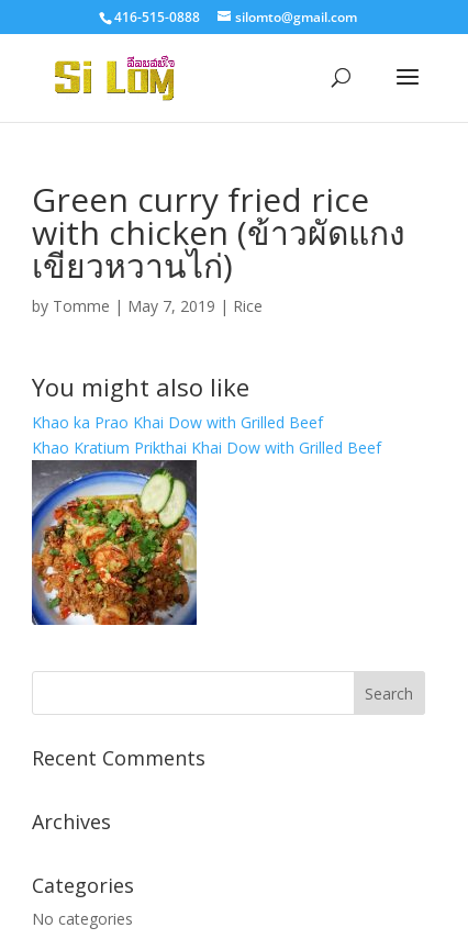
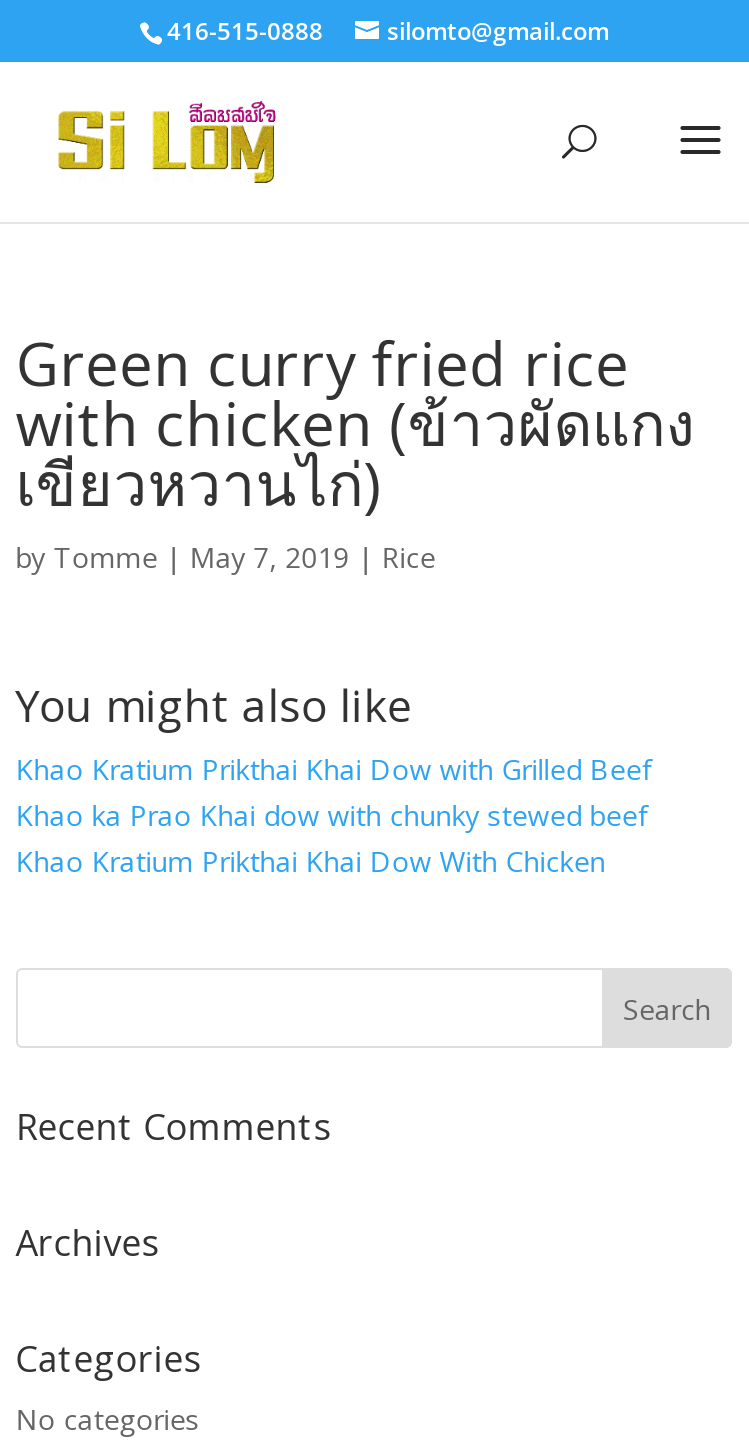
[32,412,323,433] Khao ka Prao Khai Dow with Grilled Beef -> none
none -> [16,796,648,880] Khao ka Prao Khai dow with chunky stewed beef | Khao Kratium Prikthai Khai Dow With Chicken
[31,517,198,569] [image] -> none

